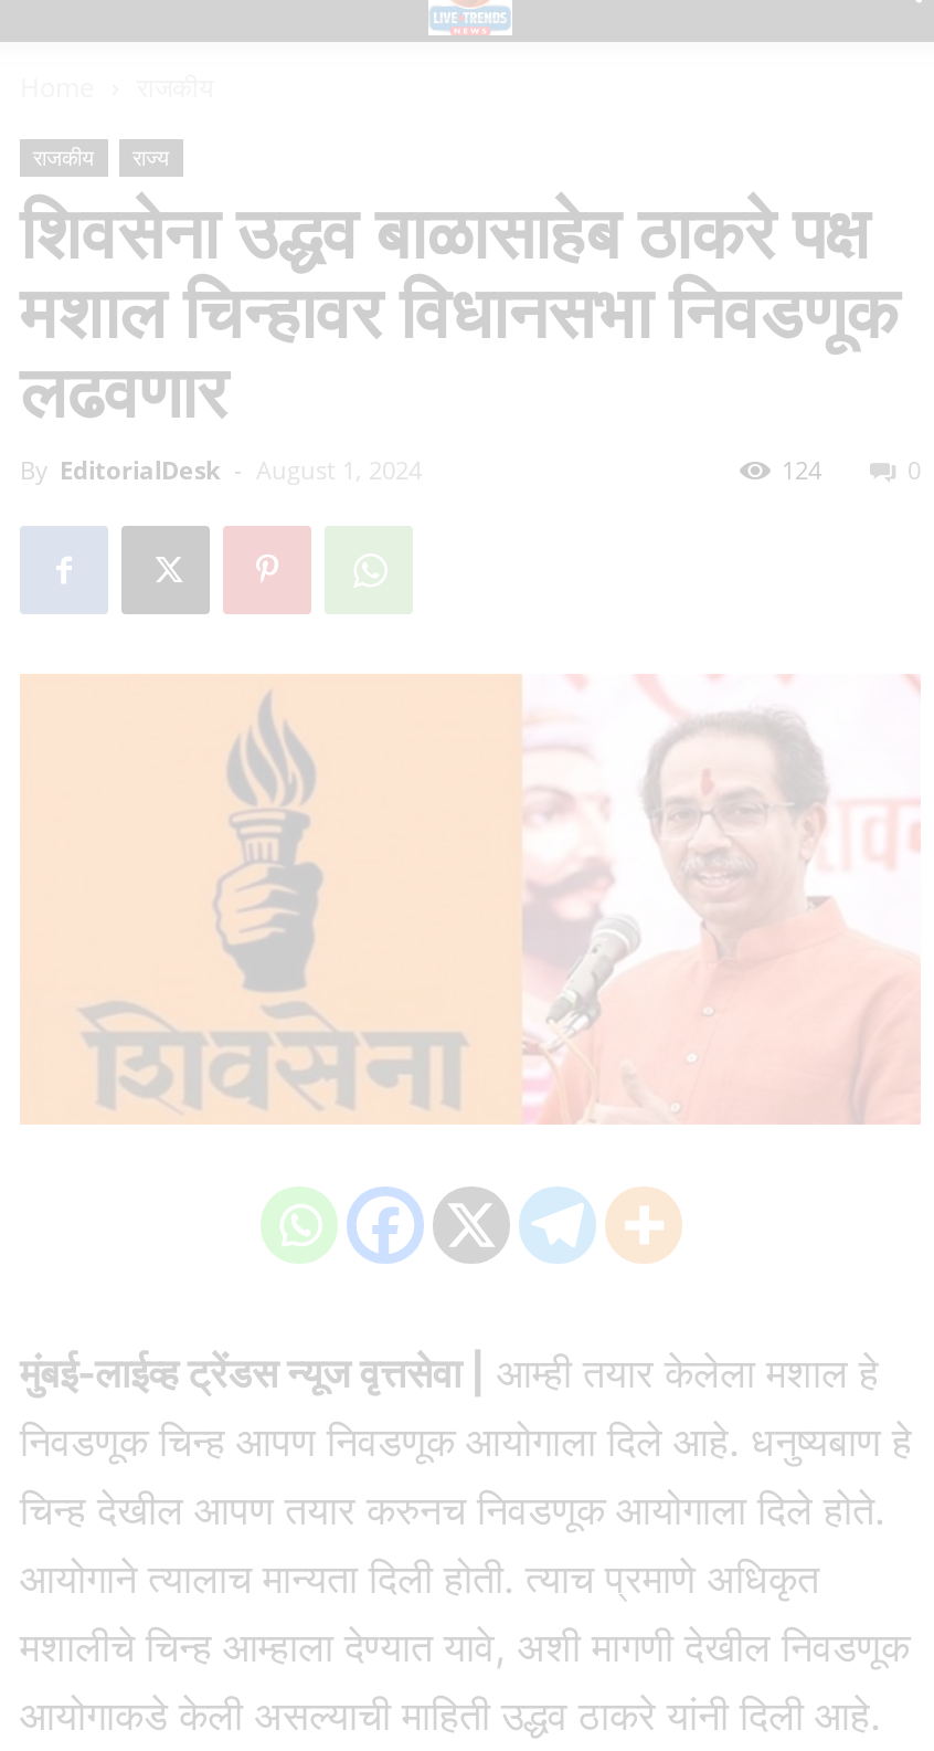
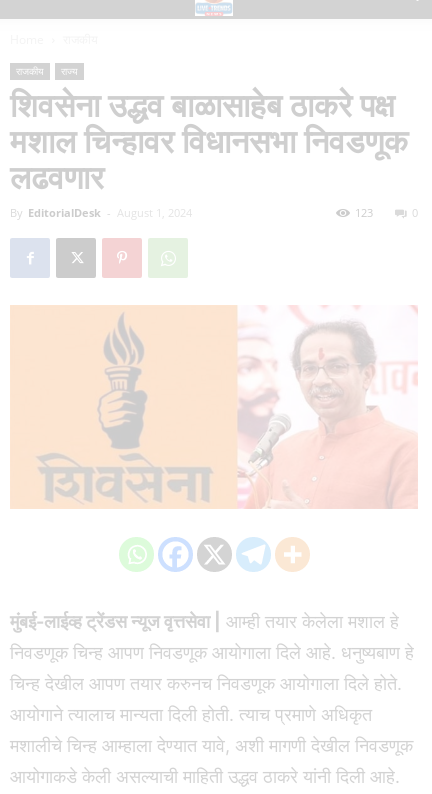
[782,453,821,486] 124 -> [355,205,373,220] 123

